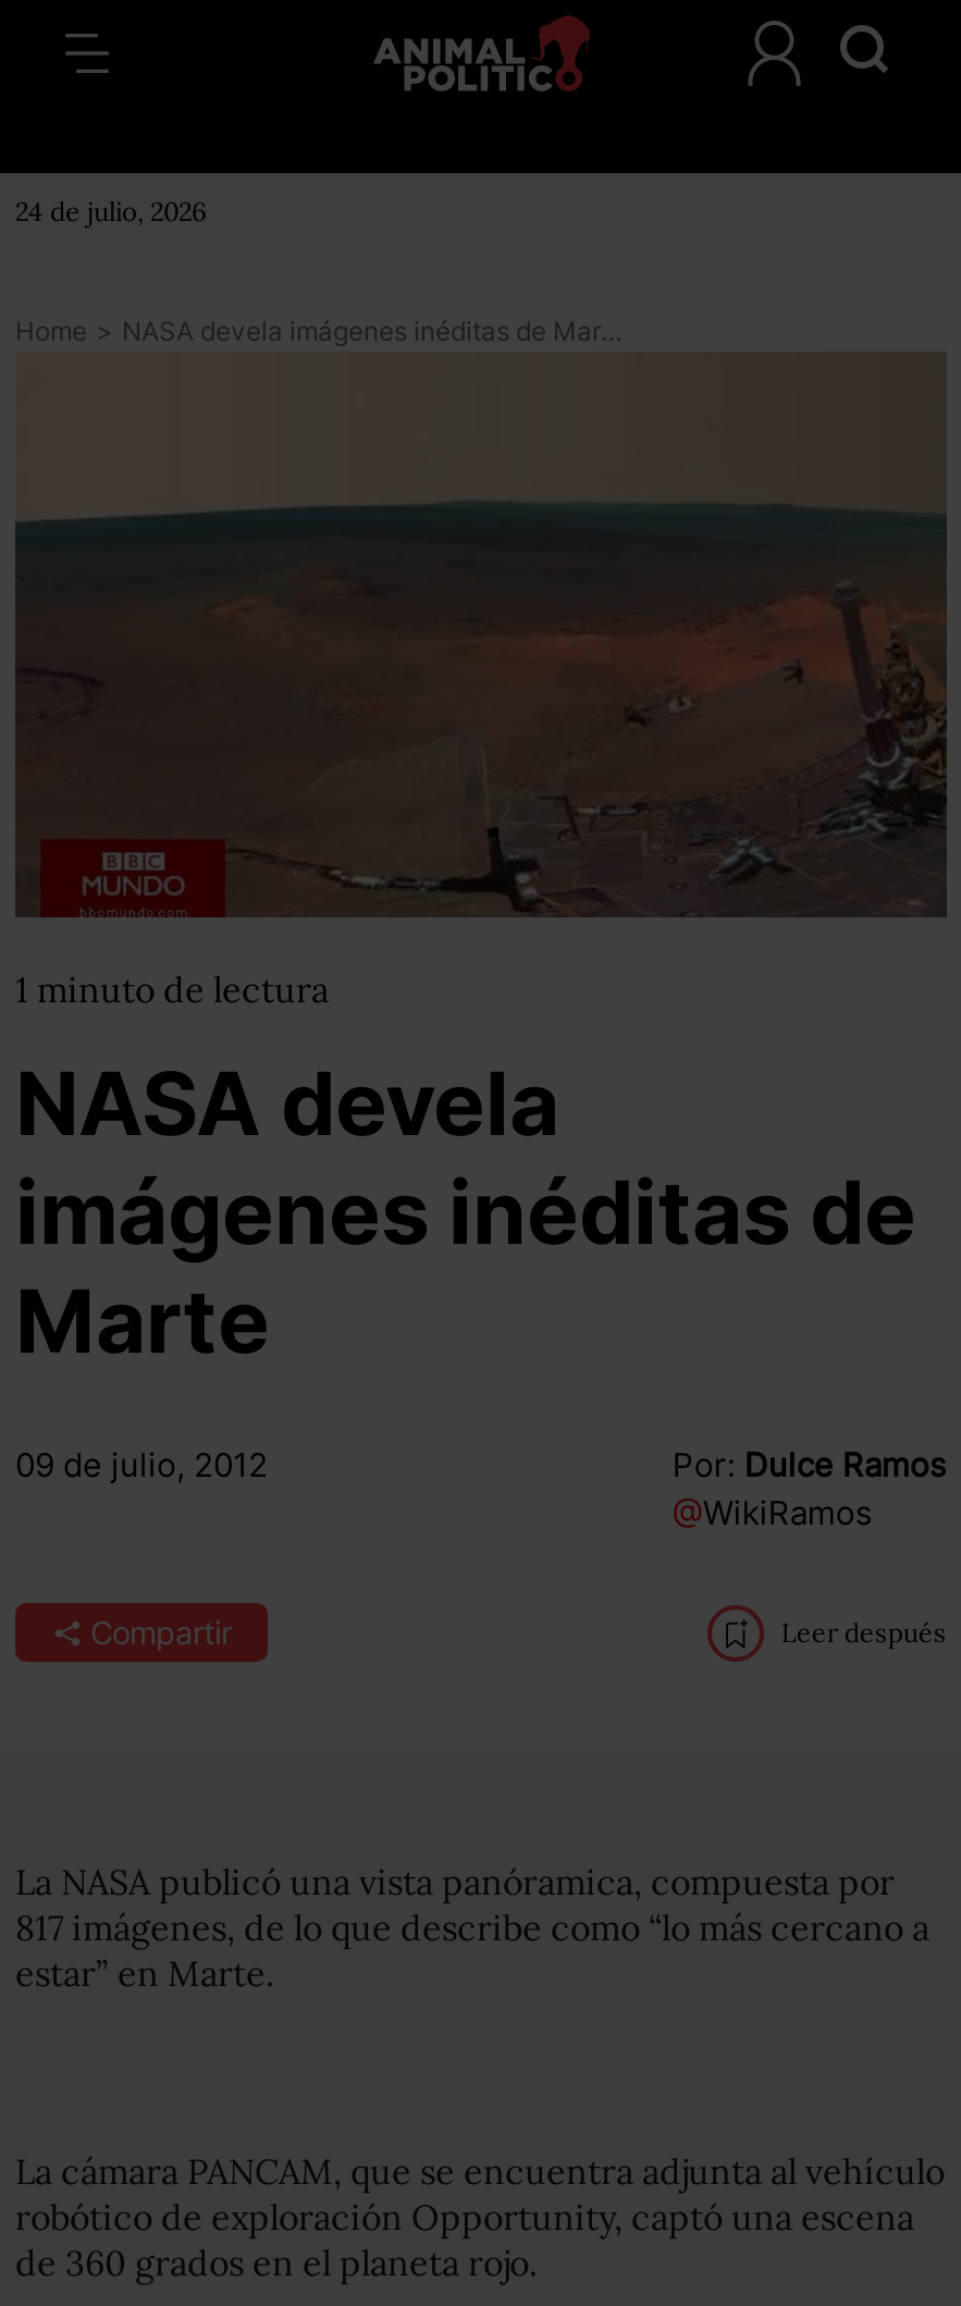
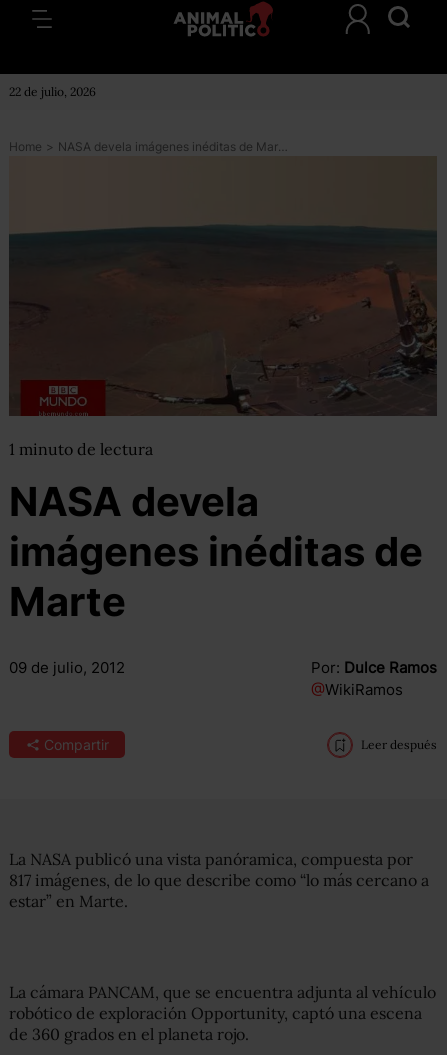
[15,195,207,227] 24 de julio, 2026 -> [9,84,96,99] 22 de julio, 2026

